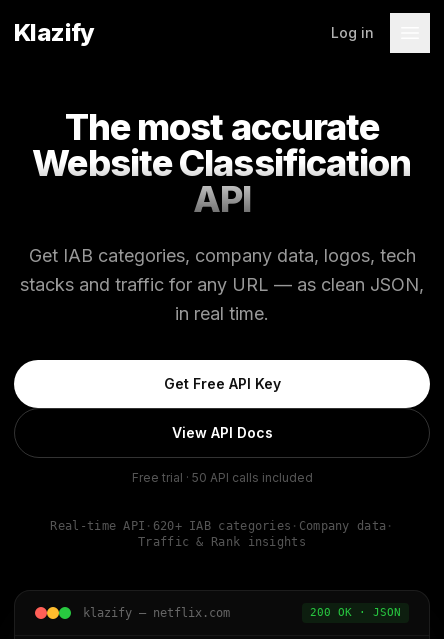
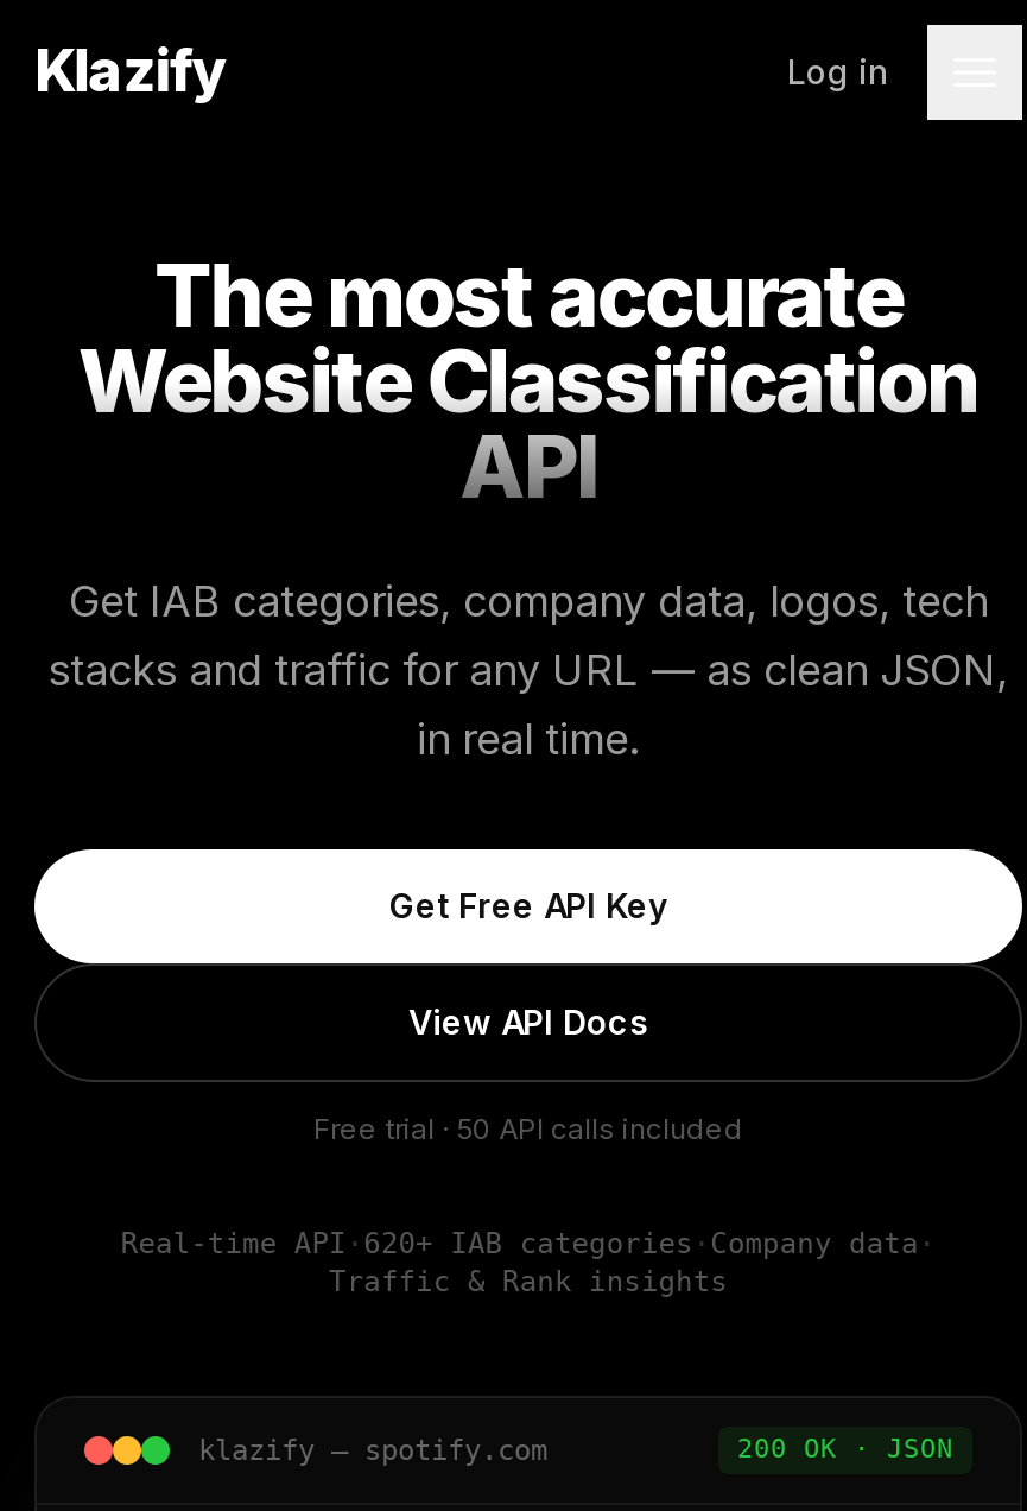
[83,606,230,620] klazify — netflix.com -> [198,1434,547,1467] klazify — spotify.com

